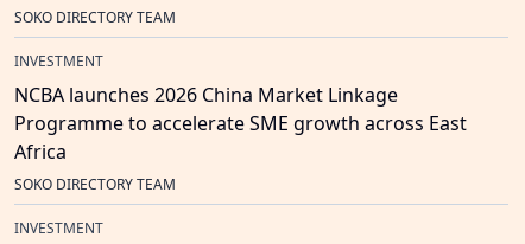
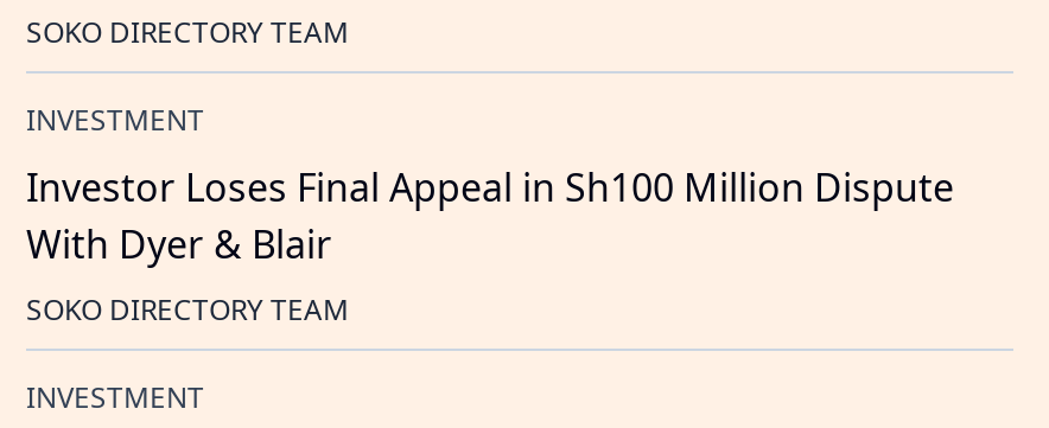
[14,82,467,165] NCBA launches 2026 China Market Linkage | Programme to accelerate SME growth across East | Africa -> [26,161,954,270] Investor Loses Final Appeal in Sh100 Million Dispute | With Dyer & Blair

